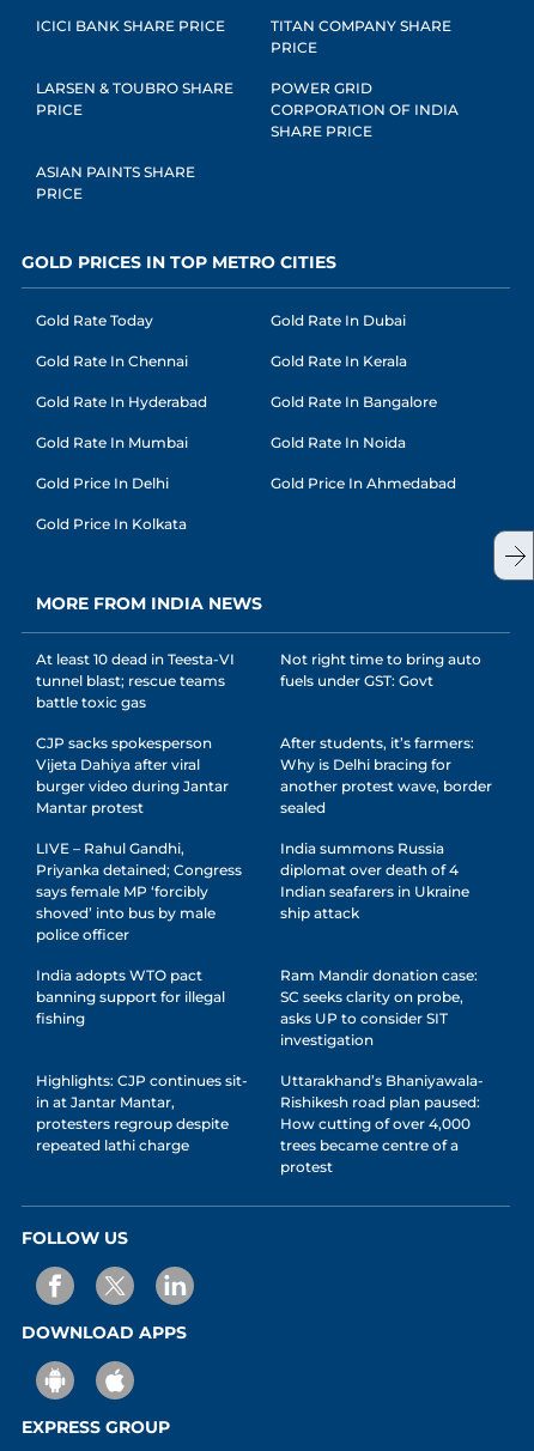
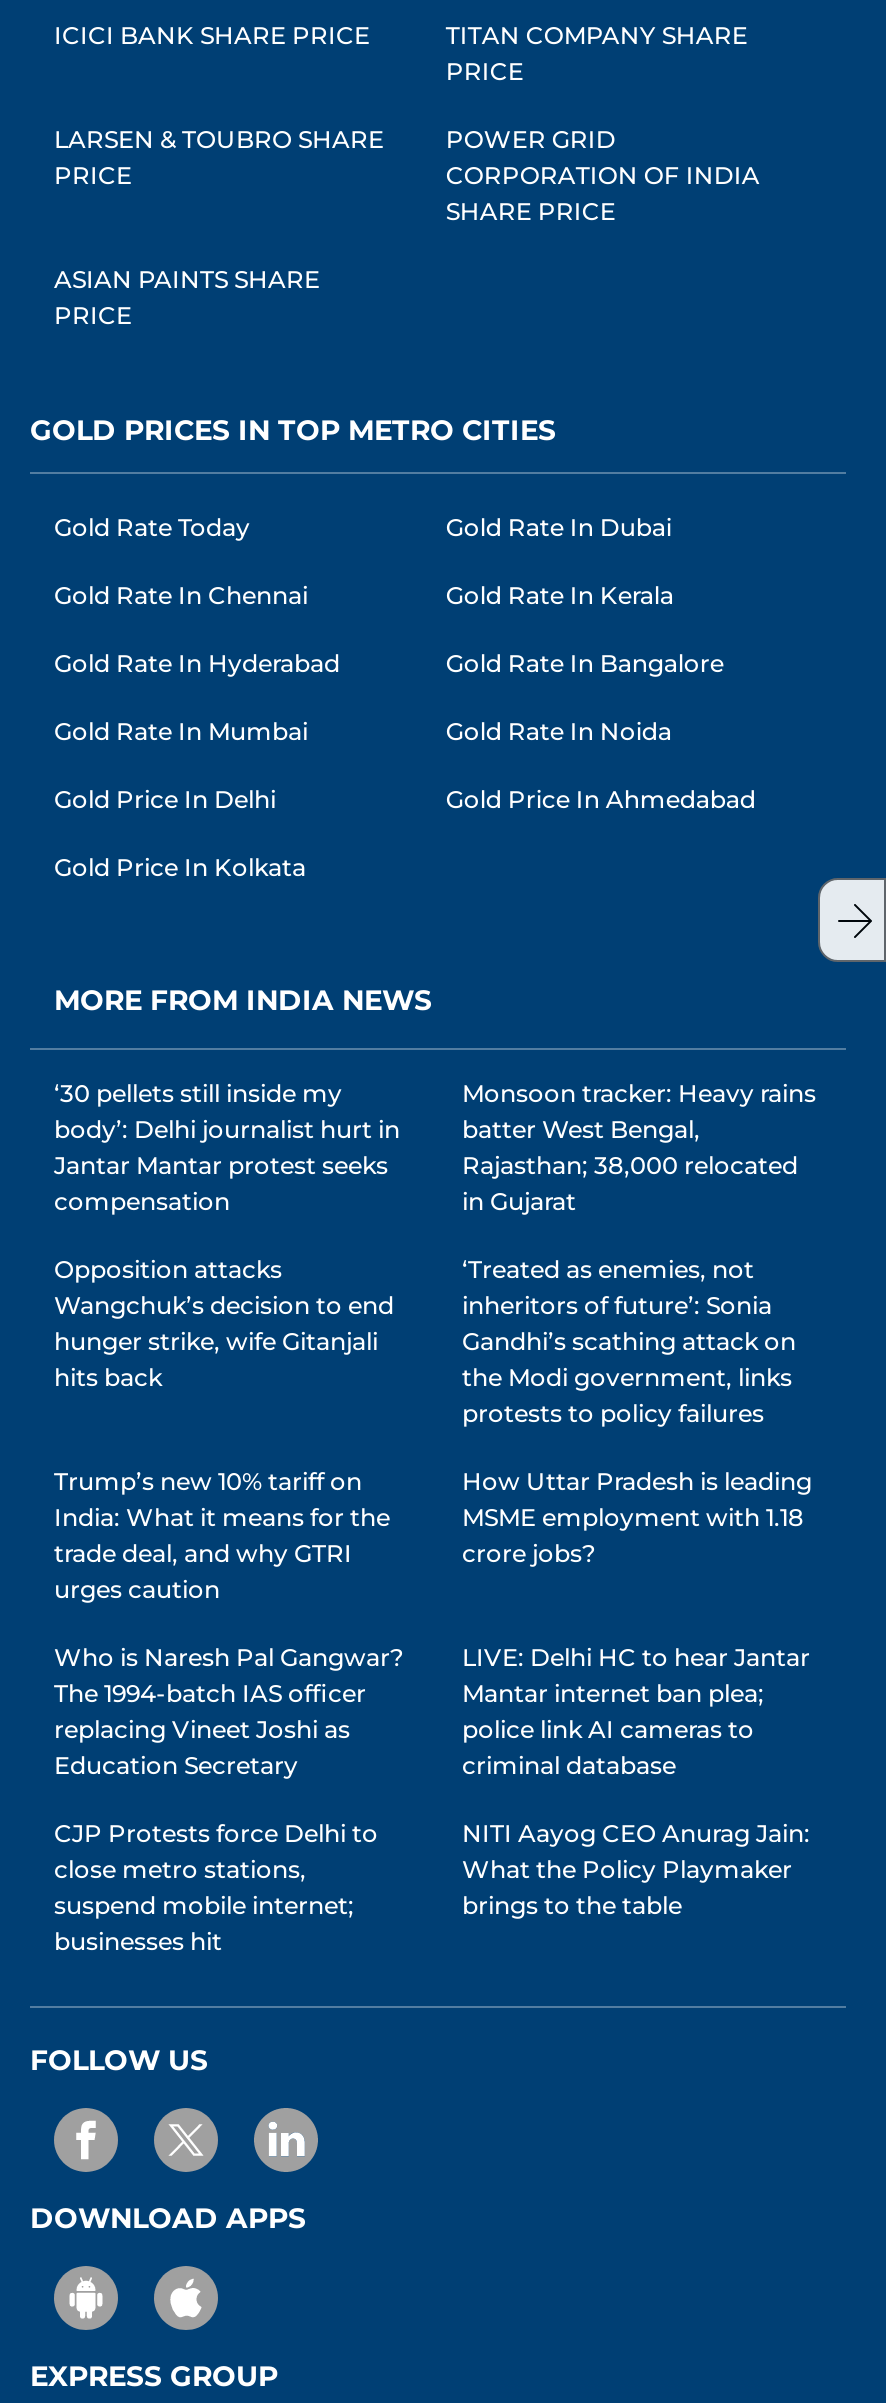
[36,650,235,711] At least 10 dead in Teesta-VI | tunnel blast; rescue teams | battle toxic gas -> [54,1078,400,1216] ‘30 pellets still inside my | body’: Delhi journalist hurt in | Jantar Mantar protest seeks | compensation
[280,650,481,690] Not right time to bring auto | fuels under GST: Govt -> [462,1078,816,1216] Monsoon tracker: Heavy rains | batter West Bengal, | Rajasthan; 38,000 relocated | in Gujarat
[36,734,229,816] CJP sacks spokesperson | Vijeta Dahiya after viral | burger video during Jantar | Mantar protest -> [54,1254,394,1392] Opposition attacks | Wangchuk’s decision to end | hunger strike, wife Gitanjali | hits back
[280,734,492,816] After students, it’s farmers: | Why is Delhi bracing for | another protest wave, border | sealed -> [462,1254,796,1428] ‘Treated as enemies, not | inheritors of future’: Sonia | Gandhi’s scathing attack on | the Modi government, links | protests to policy failures
[36,839,242,943] LIVE – Rahul Gandhi, | Priyanka detained; Congress | says female MP ‘forcibly | shoved’ into bus by male | police officer -> [54,1466,390,1604] Trump’s new 10% tariff on | India: What it means for the | trade deal, and why GTRI | urges caution
[280,839,469,922] India summons Russia | diplomat over death of 4 | Indian seafarers in Ukraine | ship attack -> [462,1466,812,1568] How Uttar Pradesh is leading | MSME employment with 1.18 | crore jobs?
[36,966,225,1027] India adopts WTO pact | banning support for illegal | fishing -> [54,1642,404,1780] Who is Naresh Pal Gangwar? | The 1994-batch IAS officer | replacing Vineet Joshi as | Education Secretary
[280,966,478,1049] Ram Mandir donation case: | SC seeks clarity on probe, | asks UP to consider SIT | investigation -> [462,1642,810,1780] LIVE: Delhi HC to hear Jantar | Mantar internet ban plea; | police link AI cameras to | criminal database
[36,1071,248,1154] Highlights: CJP continues sit- | in at Jantar Mantar, | protesters regroup despite | repeated lathi charge -> [54,1818,378,1956] CJP Protests force Delhi to | close metro stations, | suspend mobile internet; | businesses hit
[280,1071,484,1176] Uttarakhand’s Bhaniyawala- | Rishikesh road plan paused: | How cutting of over 4,000 | trees became centre of a | protest -> [462,1818,810,1920] NITI Aayog CEO Anurag Jain: | What the Policy Playmaker | brings to the table

